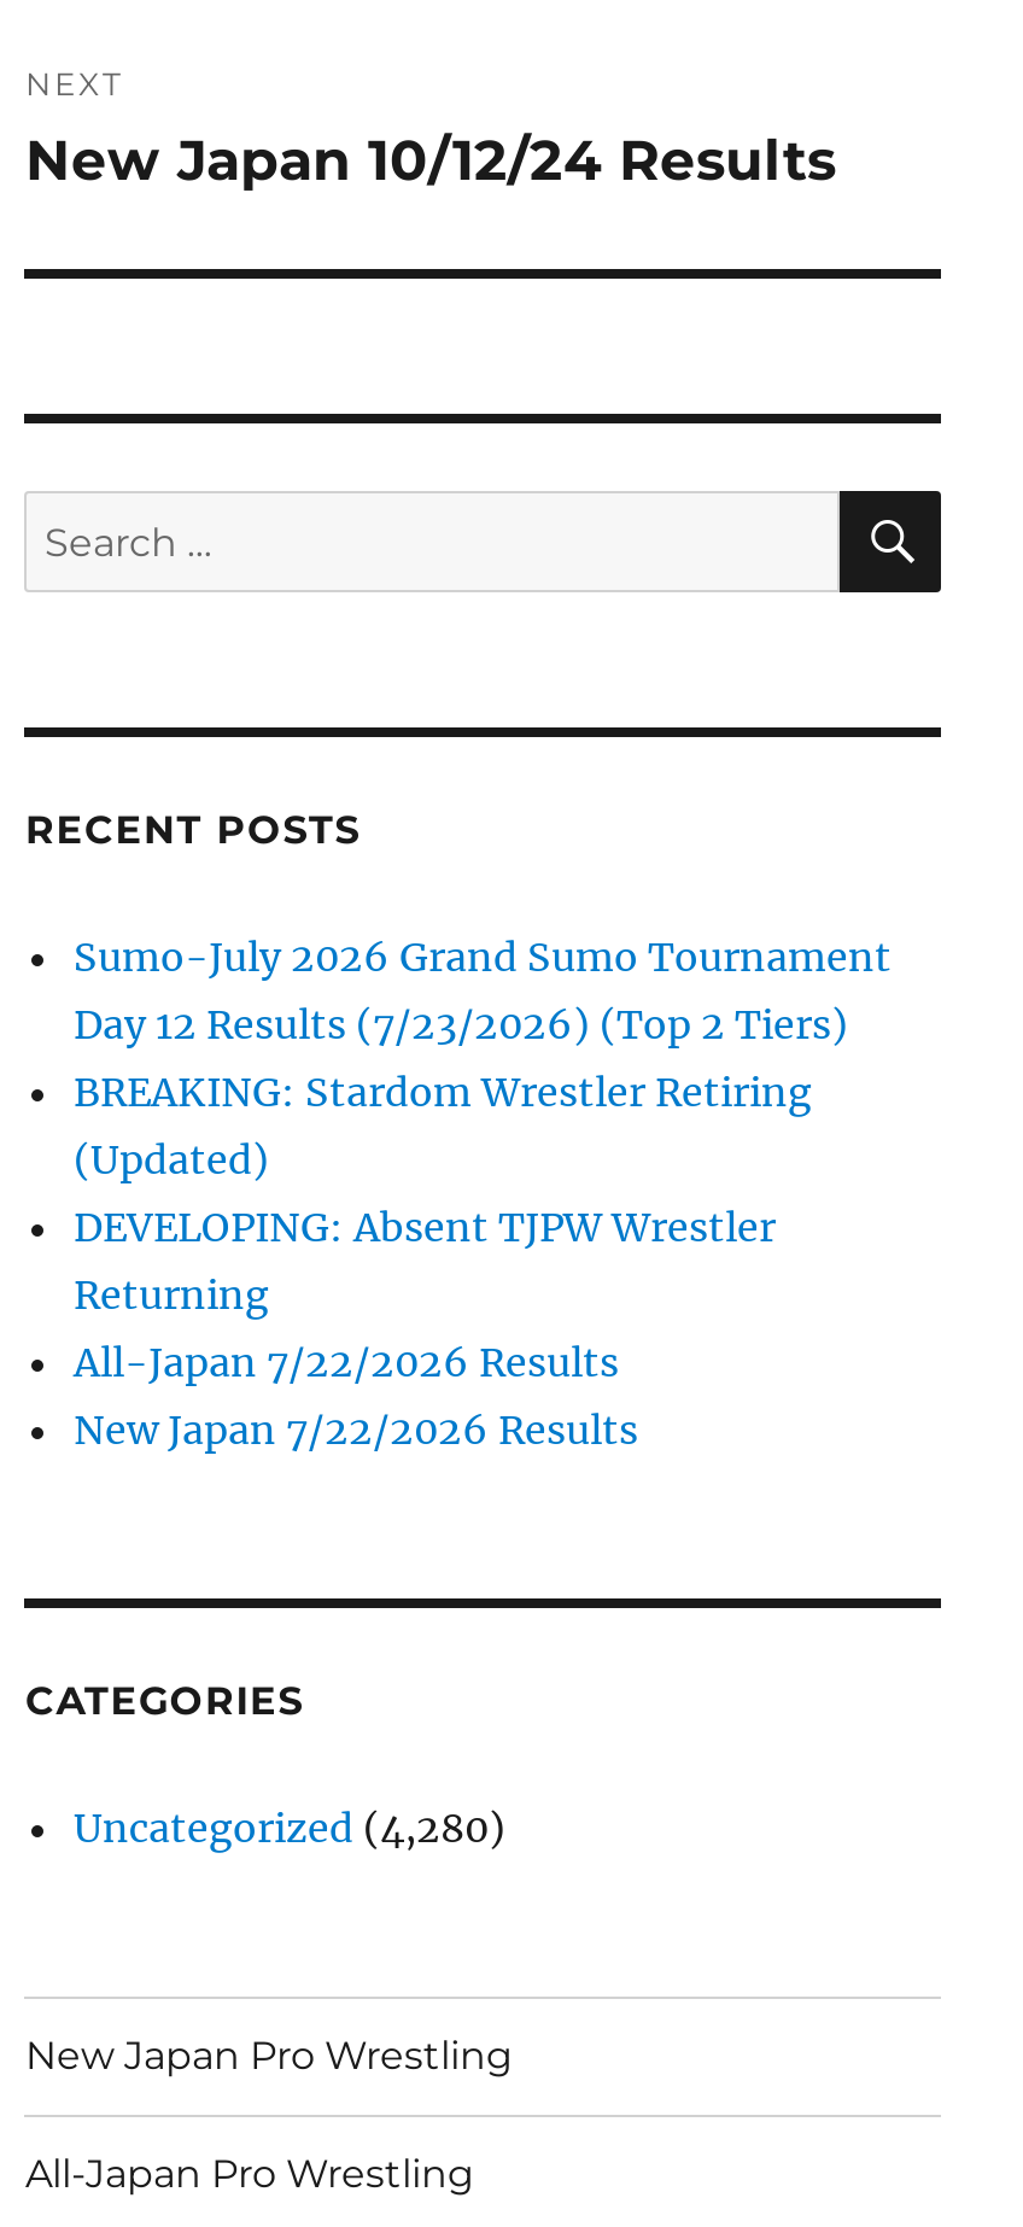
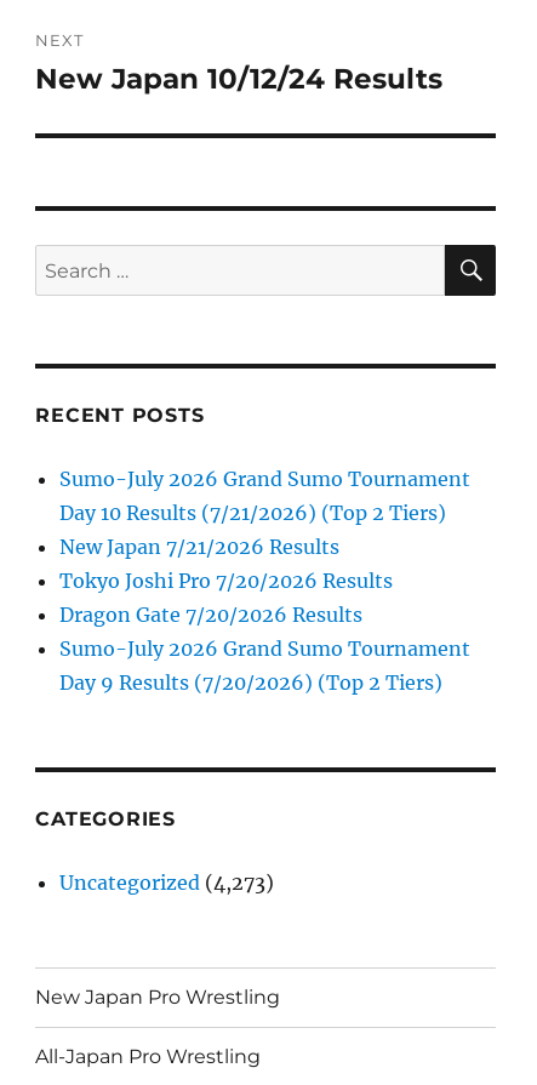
[74,999,848,1453] Day 12 Results (7/23/2026) (Top 2 Tiers) | BREAKING: Stardom Wrestler Retiring | (Updated) | DEVELOPING: Absent TJPW Wrestler | Returning | All-Japan 7/22/2026 Results | New Japan 7/22/2026 Results -> [60,500,471,694] Day 10 Results (7/21/2026) (Top 2 Tiers) | New Japan 7/21/2026 Results | Tokyo Joshi Pro 7/20/2026 Results | Dragon Gate 7/20/2026 Results | Sumo-July 2026 Grand Sumo Tournament | Day 9 Results (7/20/2026) (Top 2 Tiers)
[74,1803,505,1851] Uncategorized (4,280) -> [60,870,275,894] Uncategorized (4,273)

